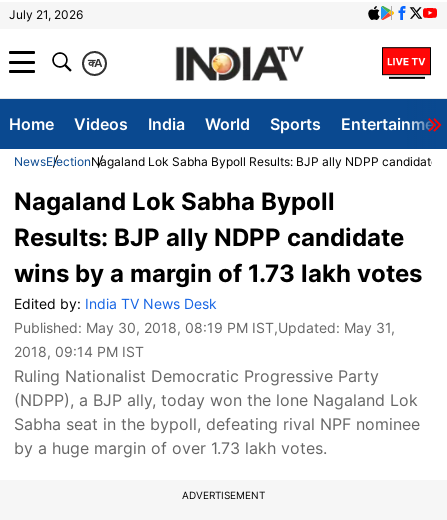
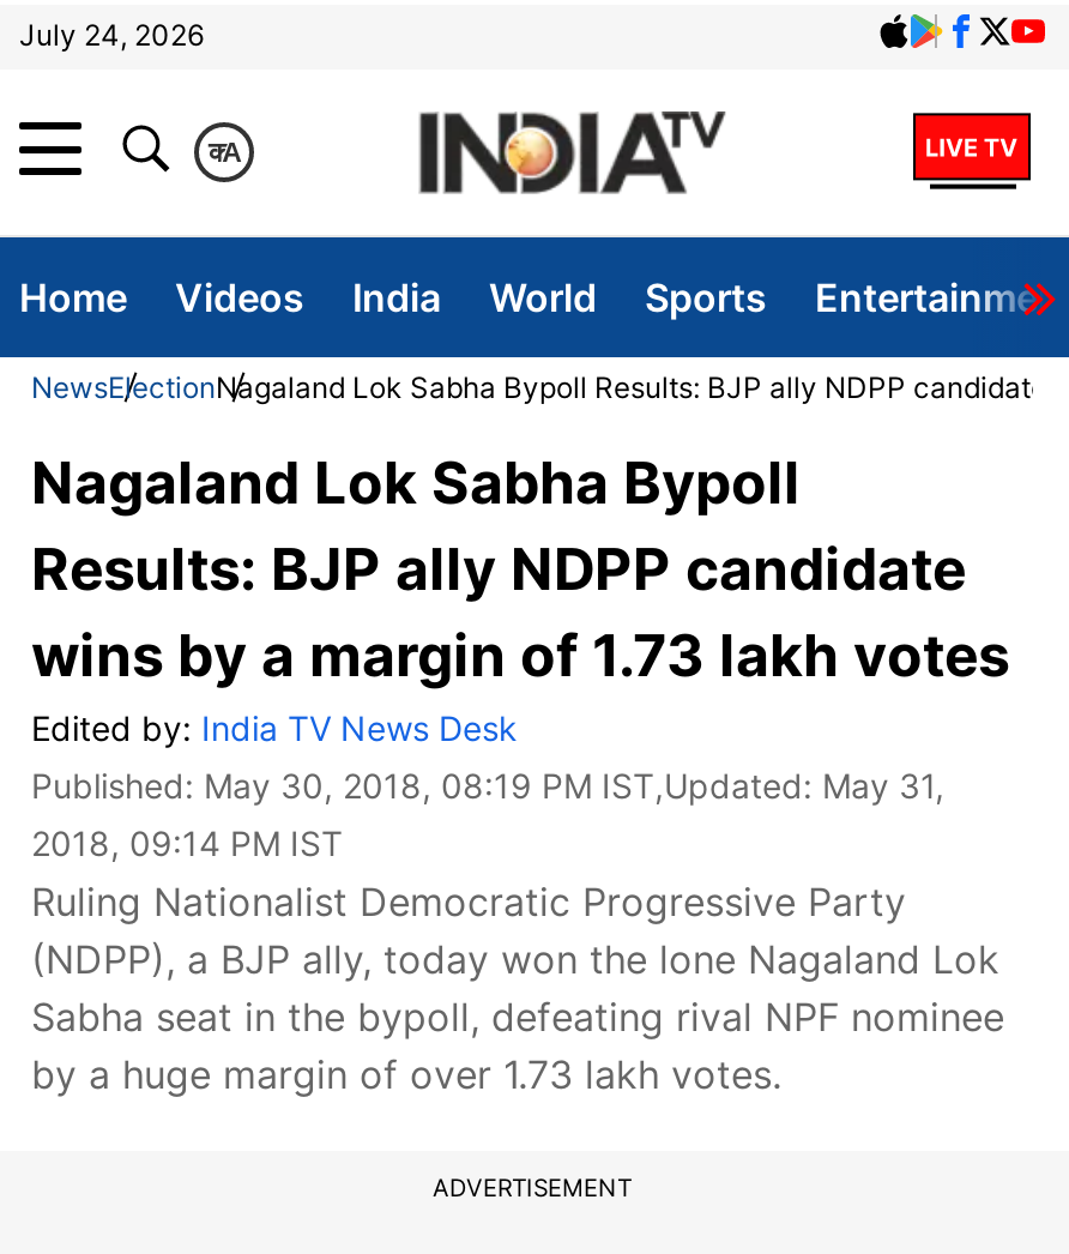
[9,7,83,22] July 21, 2026 -> [19,17,204,53] July 24, 2026

